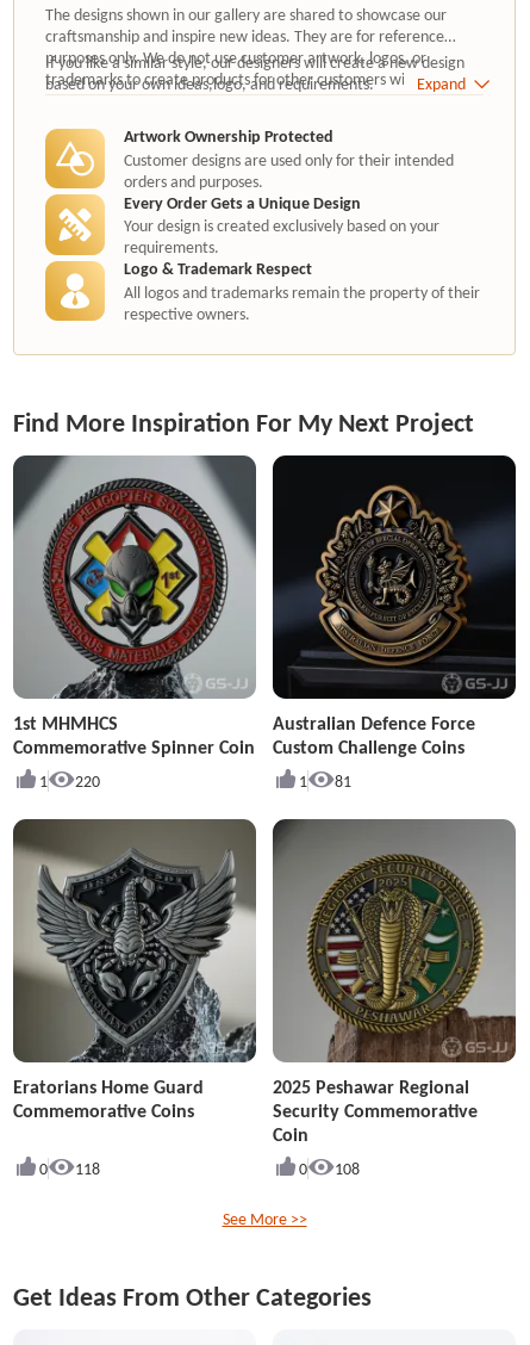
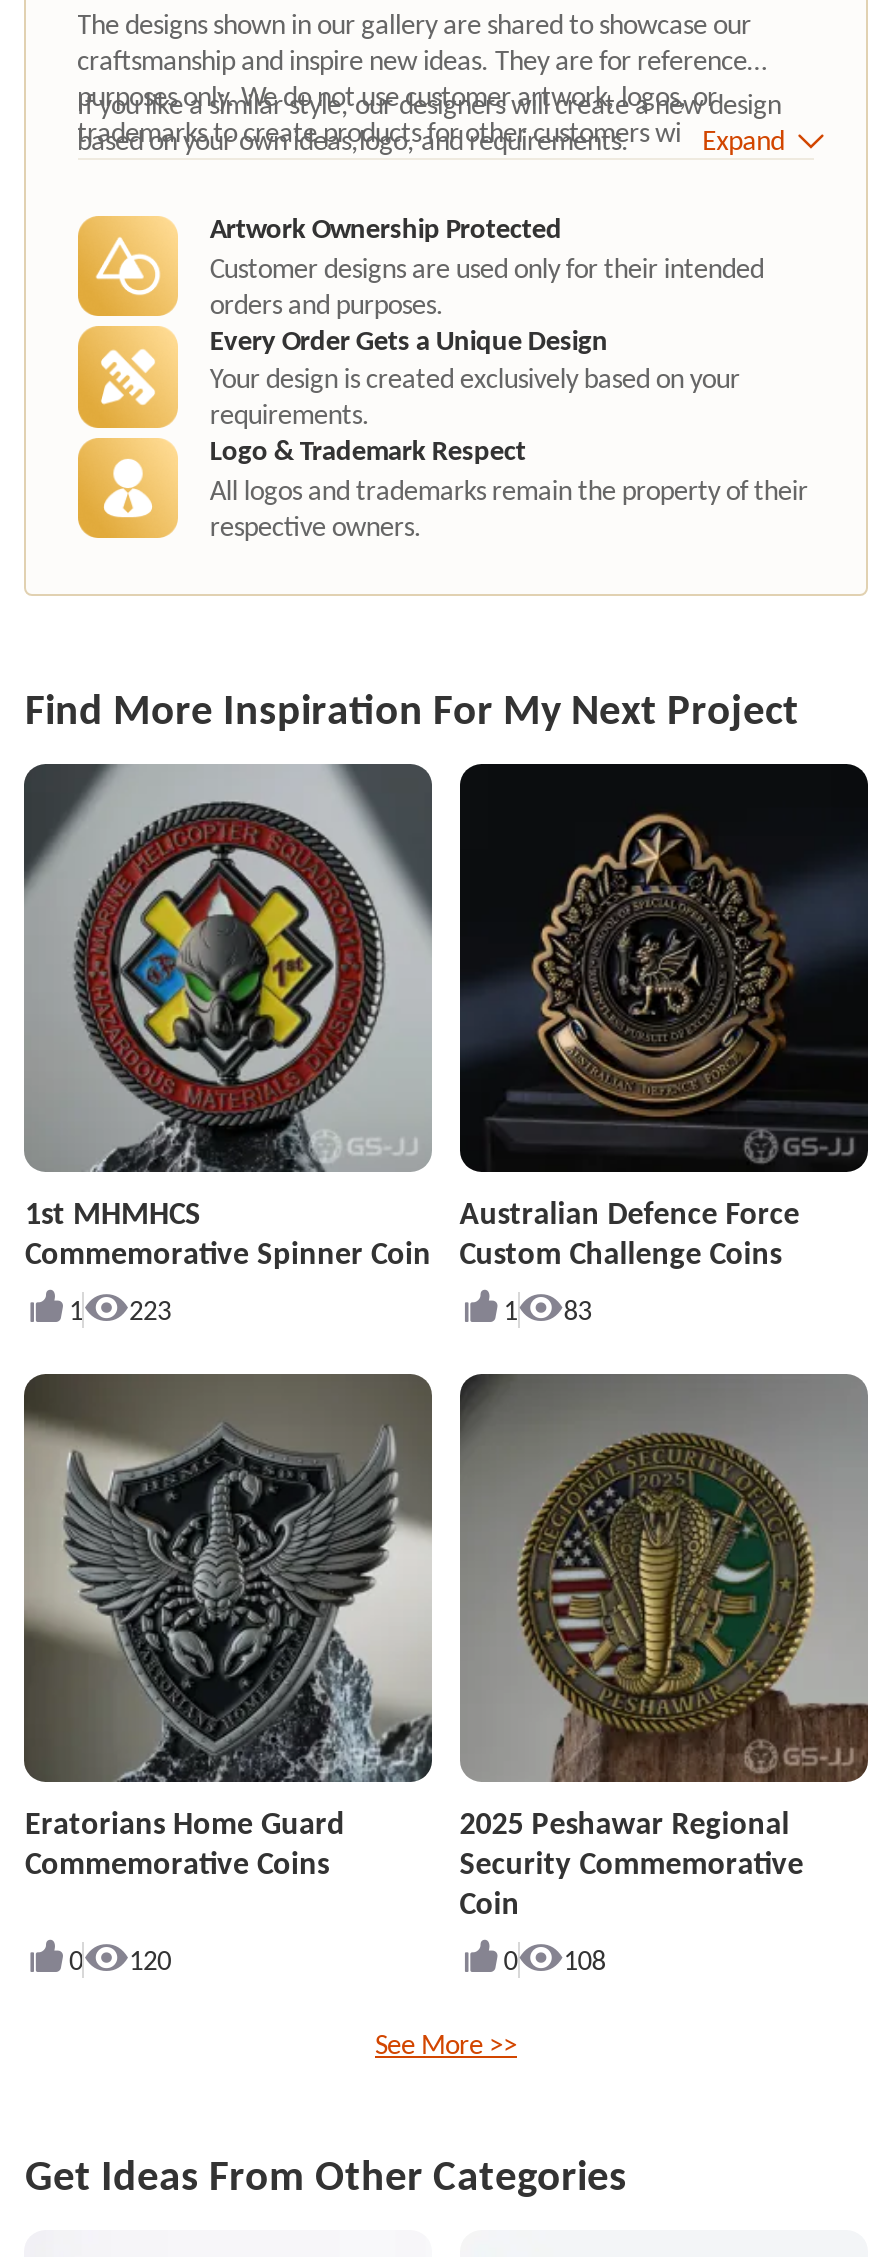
[40,770,101,792] 1 220 -> [69,1292,171,1328] 1 223
[299,770,351,792] 1 81 -> [503,1292,591,1328] 1 83
[40,1157,101,1179] 0 118 -> [69,1941,171,1977] 0 120

